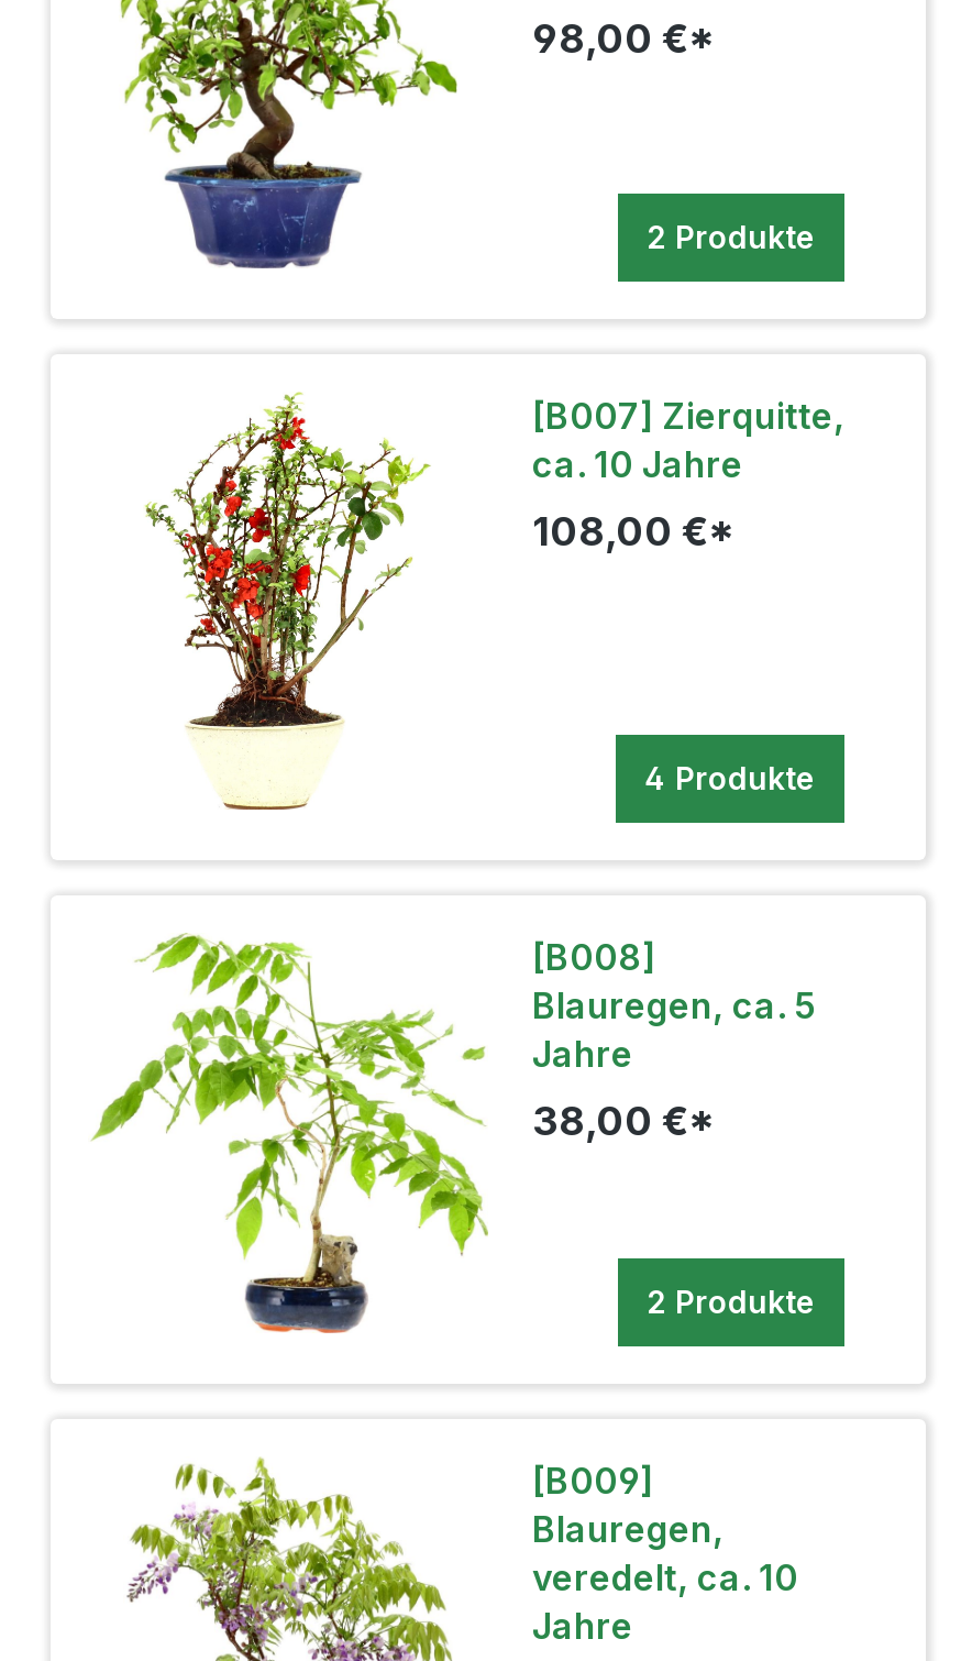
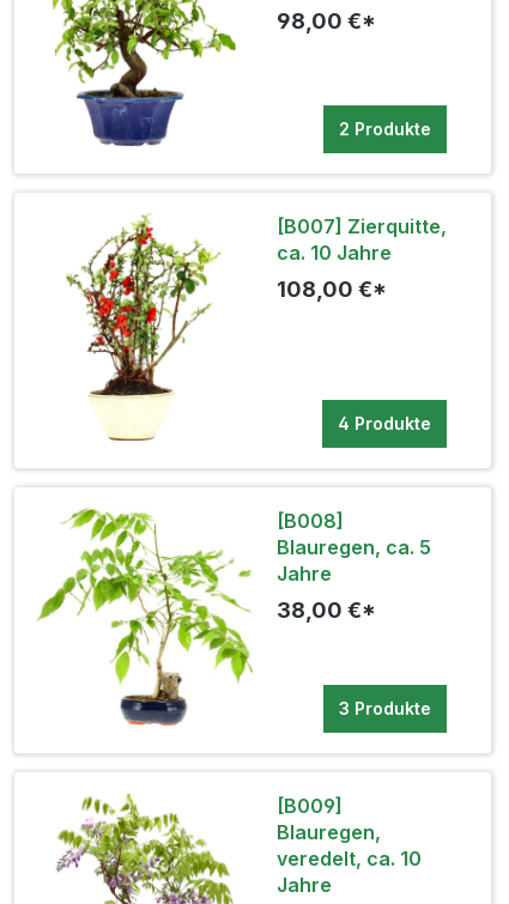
[647,1282,816,1319] 2 Produkte -> [339,698,431,718] 3 Produkte

